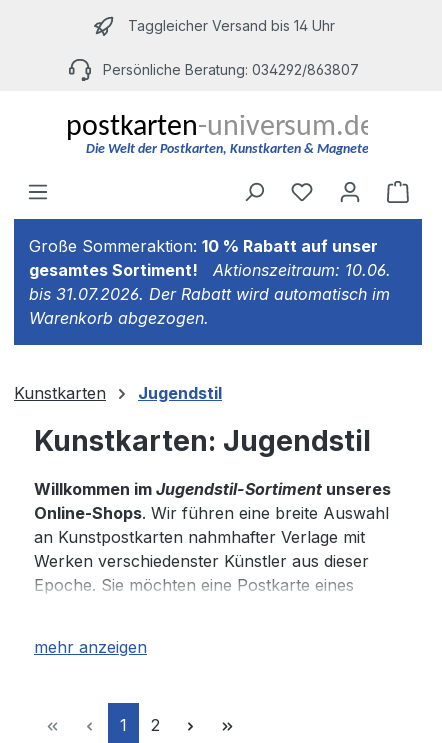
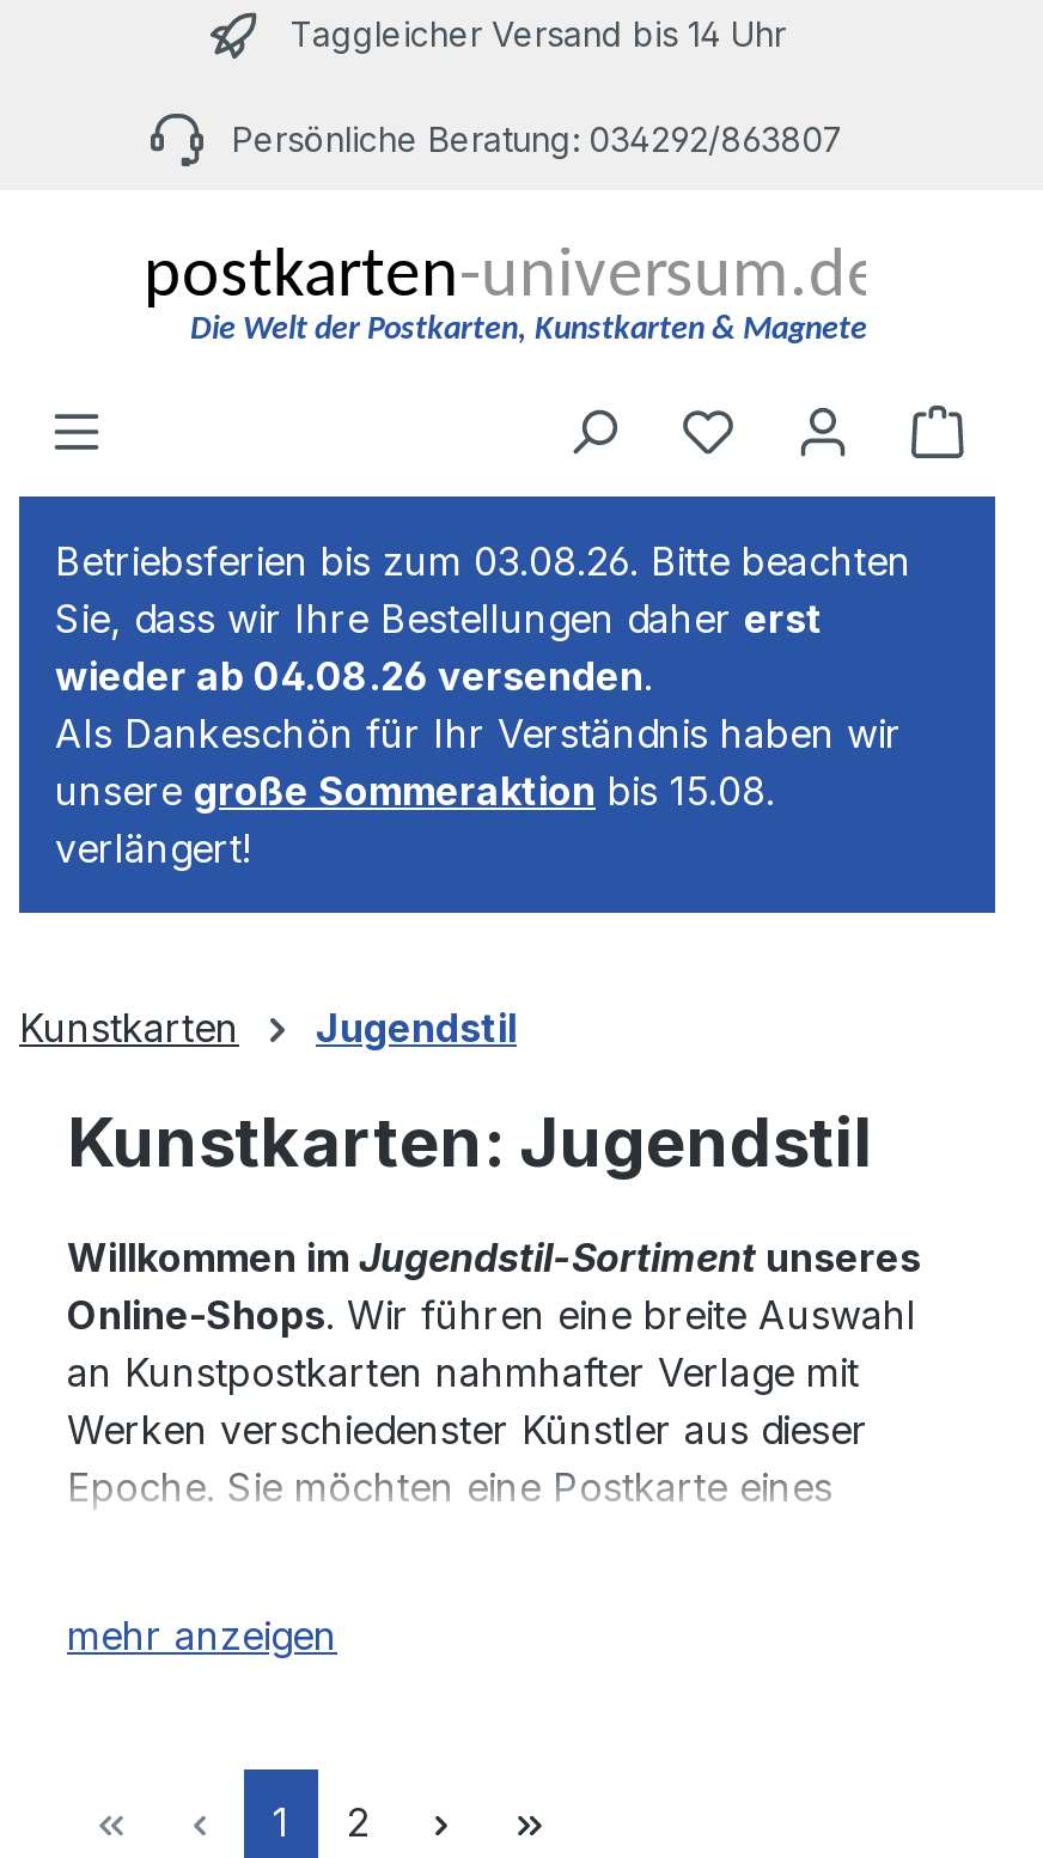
[29,236,391,328] Große Sommeraktion: 10 % Rabatt auf unser | gesamtes Sortiment! | Aktionszeitraum: 10.06. | bis 31.07.2026. Der Rabatt wird automatisch im | Warenkorb abgezogen. -> [55,537,911,872] Betriebsferien bis zum 03.08.26. Bitte beachten | Sie, dass wir Ihre Bestellungen daher erst | wieder ab 04.08.26 versenden. | Als Dankeschön für Ihr Verständnis haben wir | unsere große Sommeraktion bis 15.08. | verlängert!

